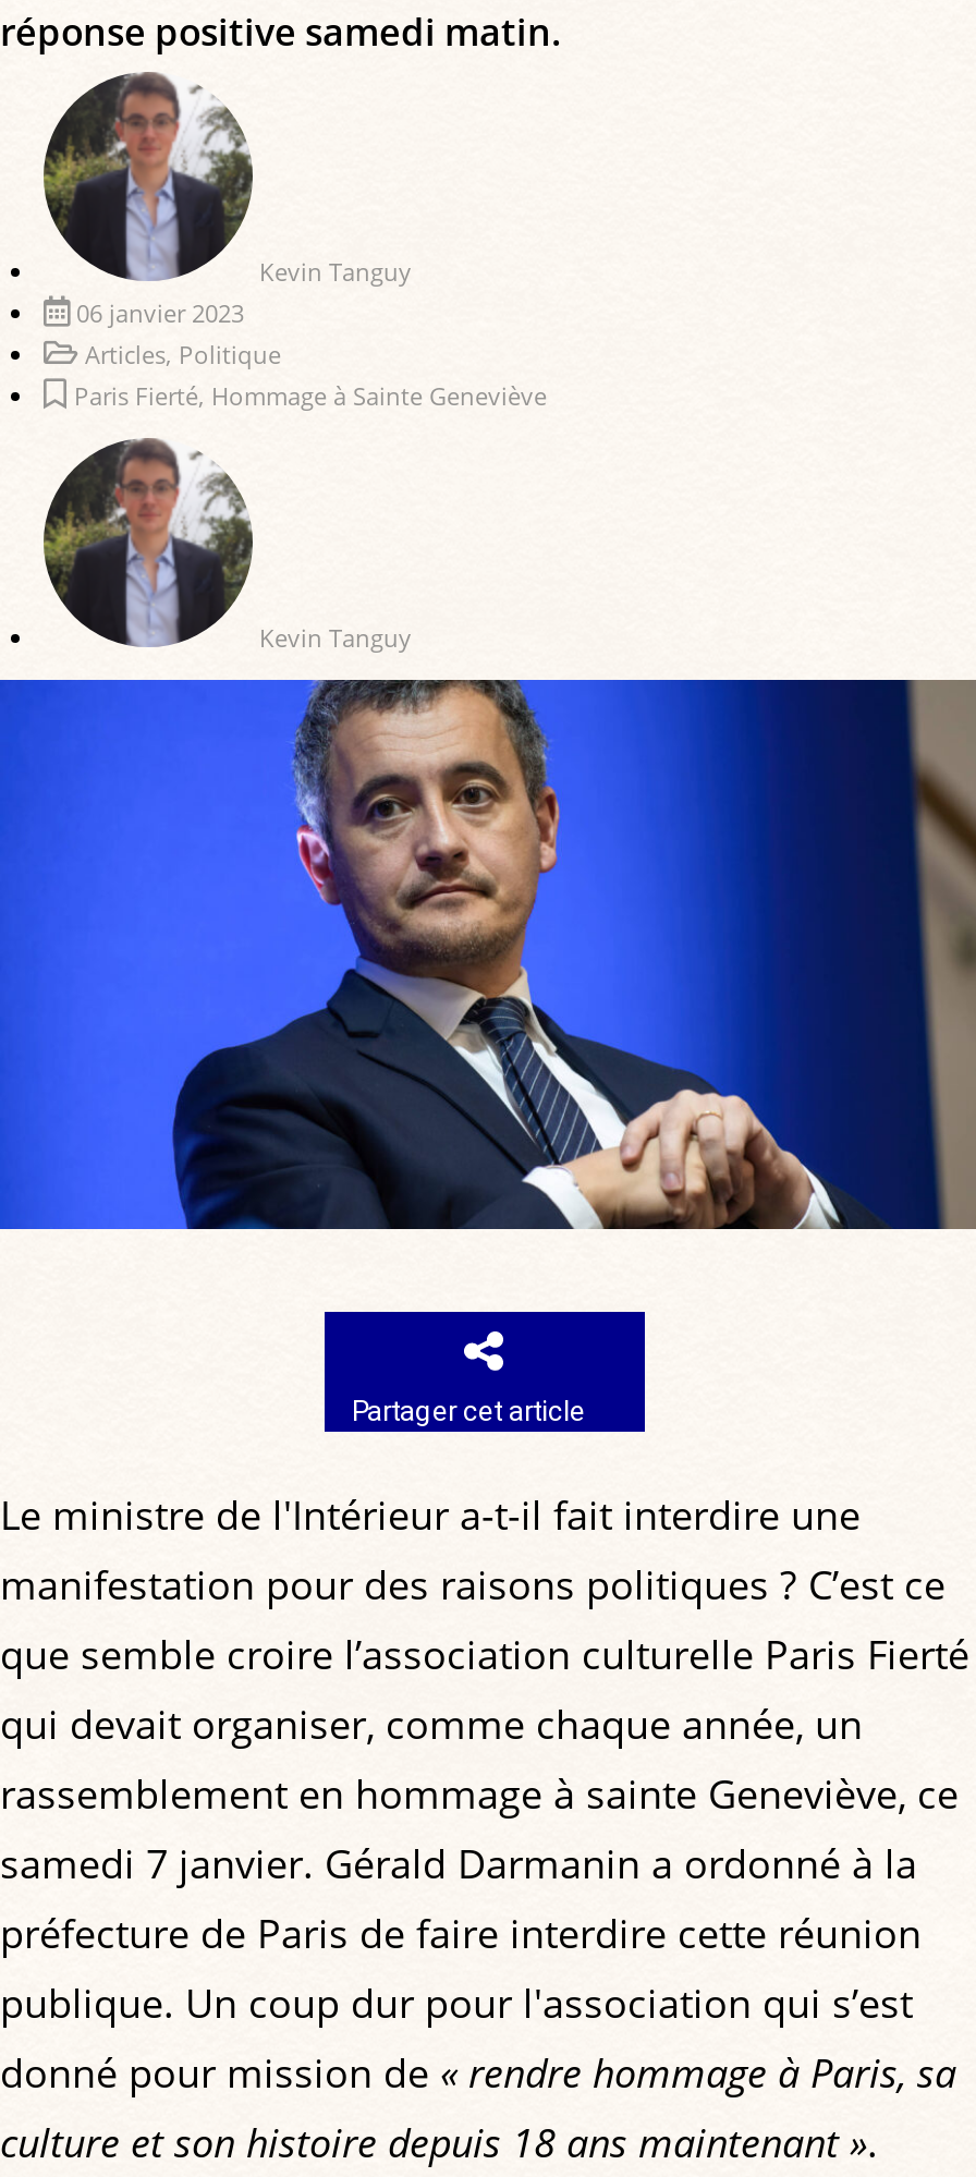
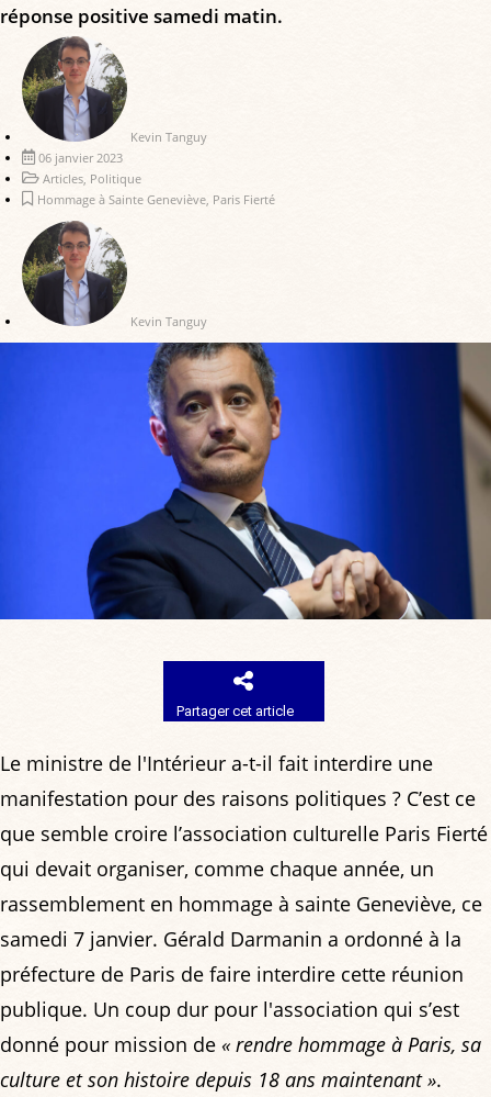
[74,379,547,411] Paris Fierté, Hommage à Sainte Geneviève -> [37,191,275,207] Hommage à Sainte Geneviève, Paris Fierté

